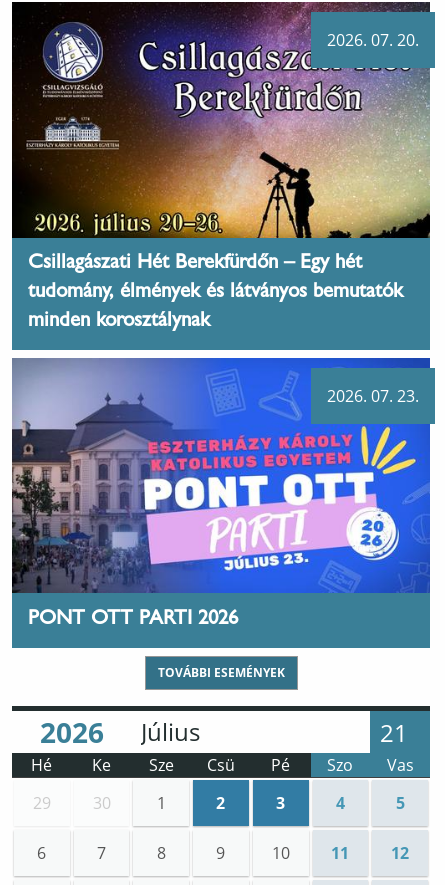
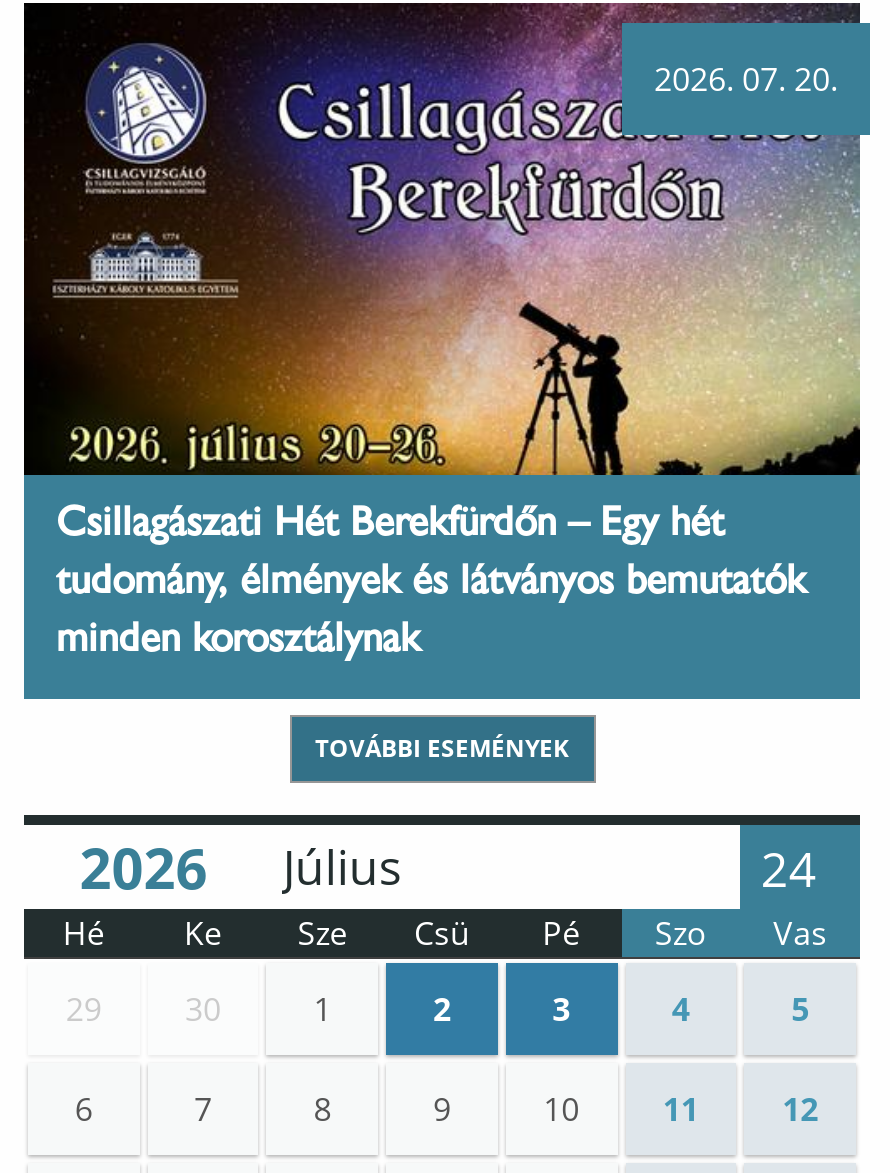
[11,357,436,594] [image] | 2026. 07. 23. -> none
[28,610,238,631] PONT OTT PARTI 2026 -> none
[380,716,408,749] 21 -> [761,836,817,902] 24

